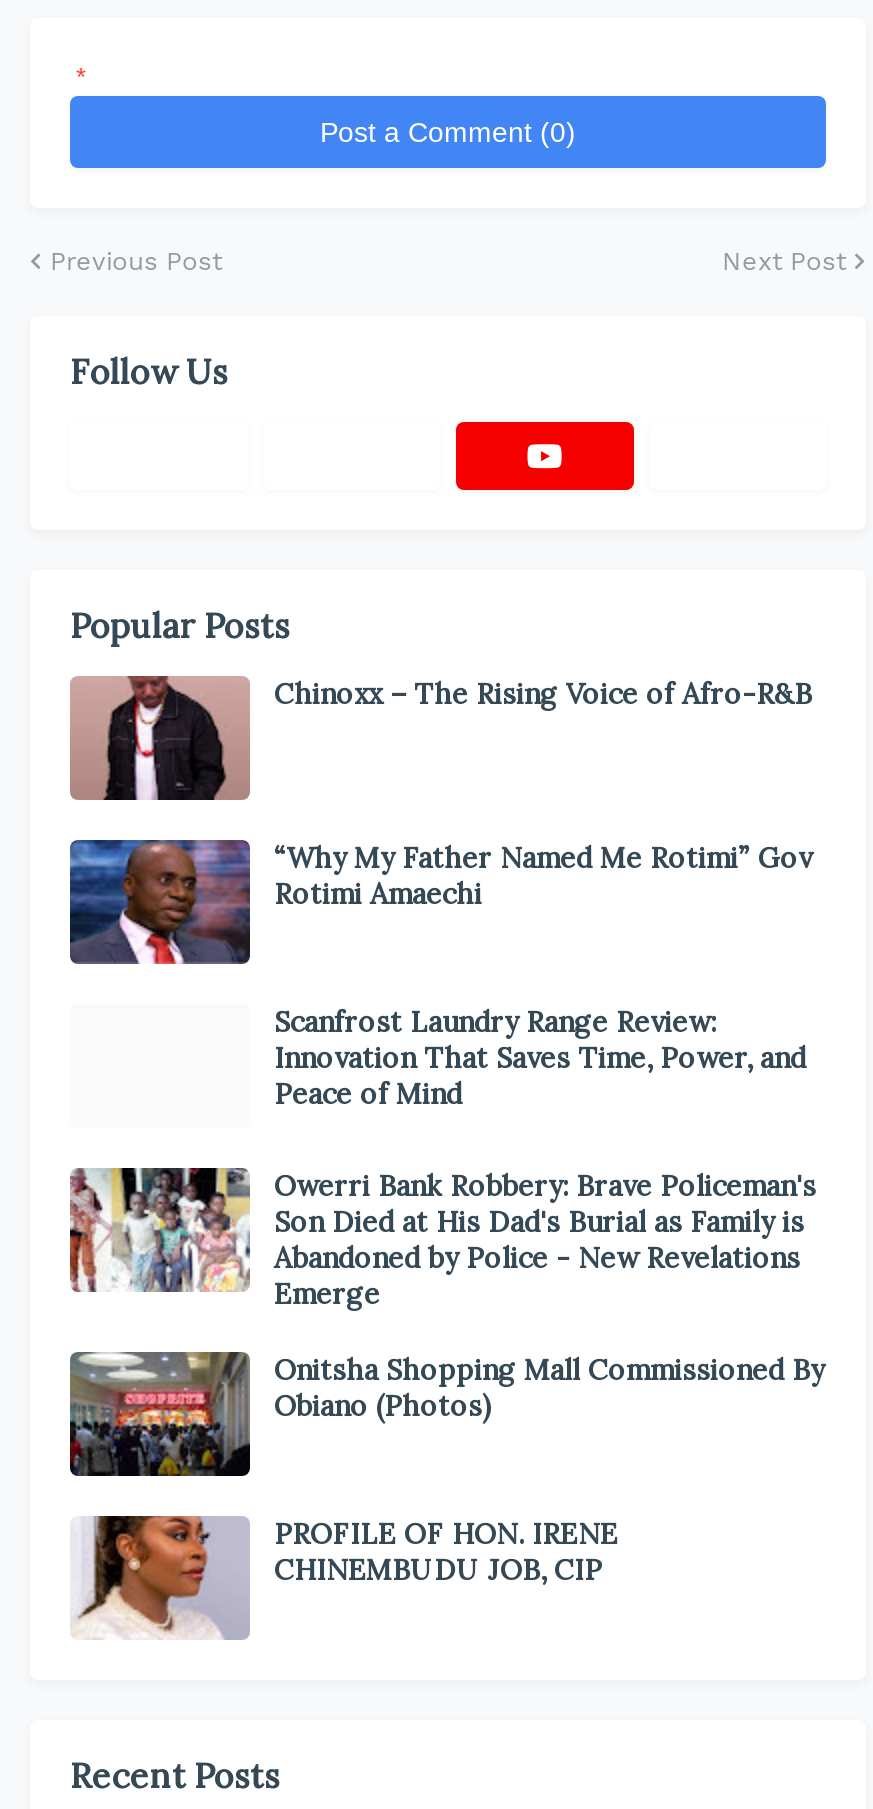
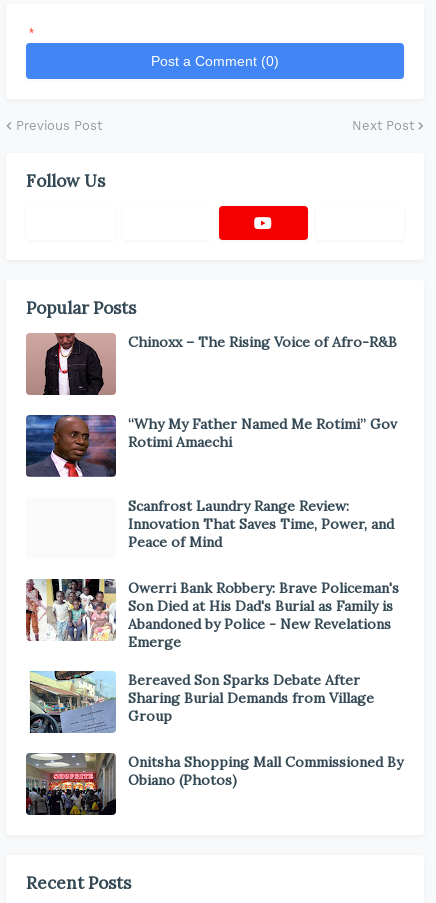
none -> [26,670,374,734] [image] | Bereaved Son Sparks Debate After | Sharing Burial Demands from Village | Group
moved [66,1348,824,1480] -> [24,751,403,817]: [image] | Onitsha Shopping Mall Commissioned By | Obiano (Photos)
[76,1514,618,1640] [image] | PROFILE OF HON. IRENE | CHINEMBUDU JOB, CIP -> none

